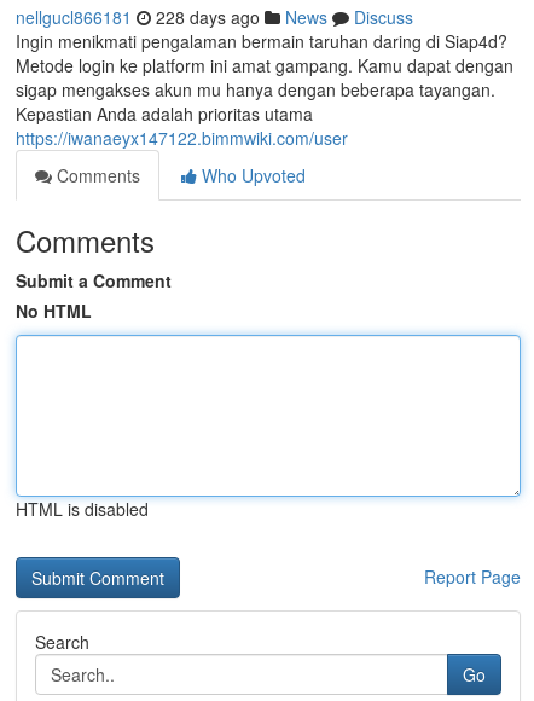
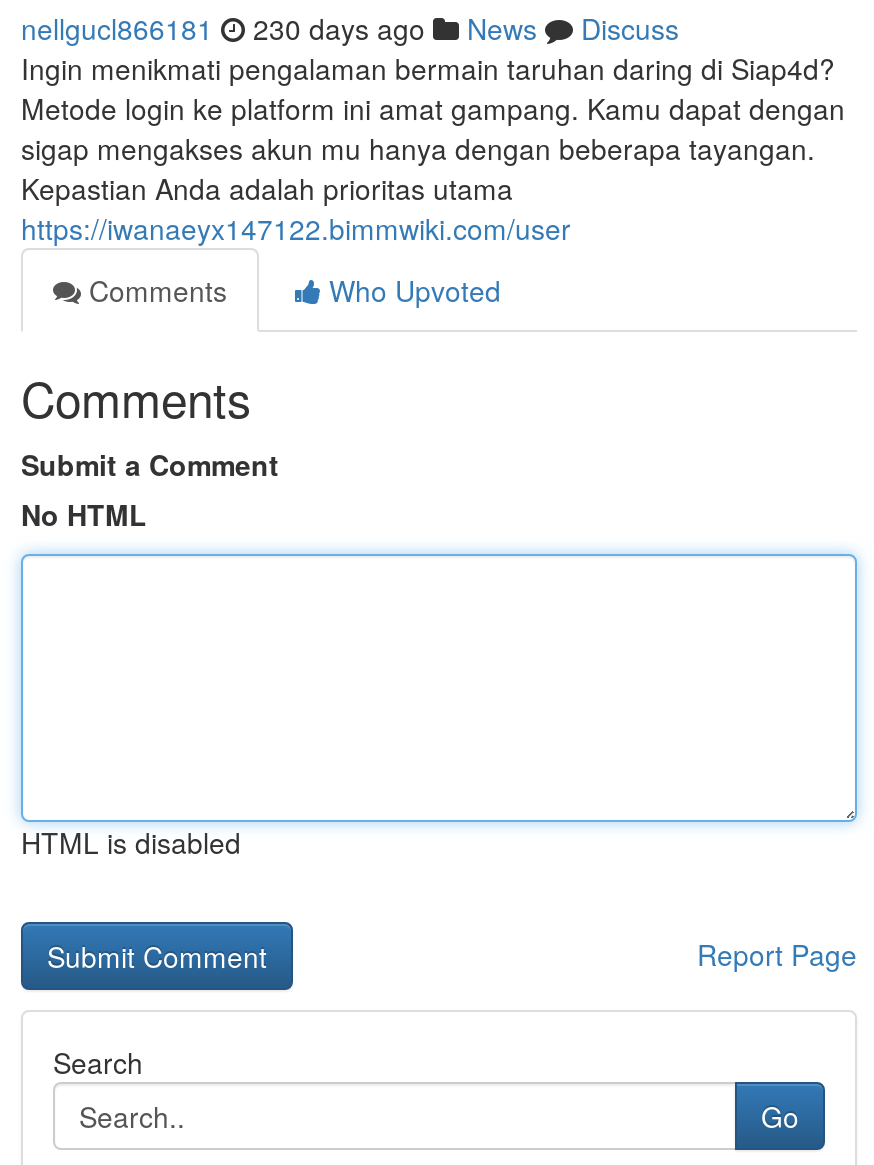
[16,5,413,29] nellgucl866181 228 days ago News Discuss -> [21,8,679,48] nellgucl866181 230 days ago News Discuss

